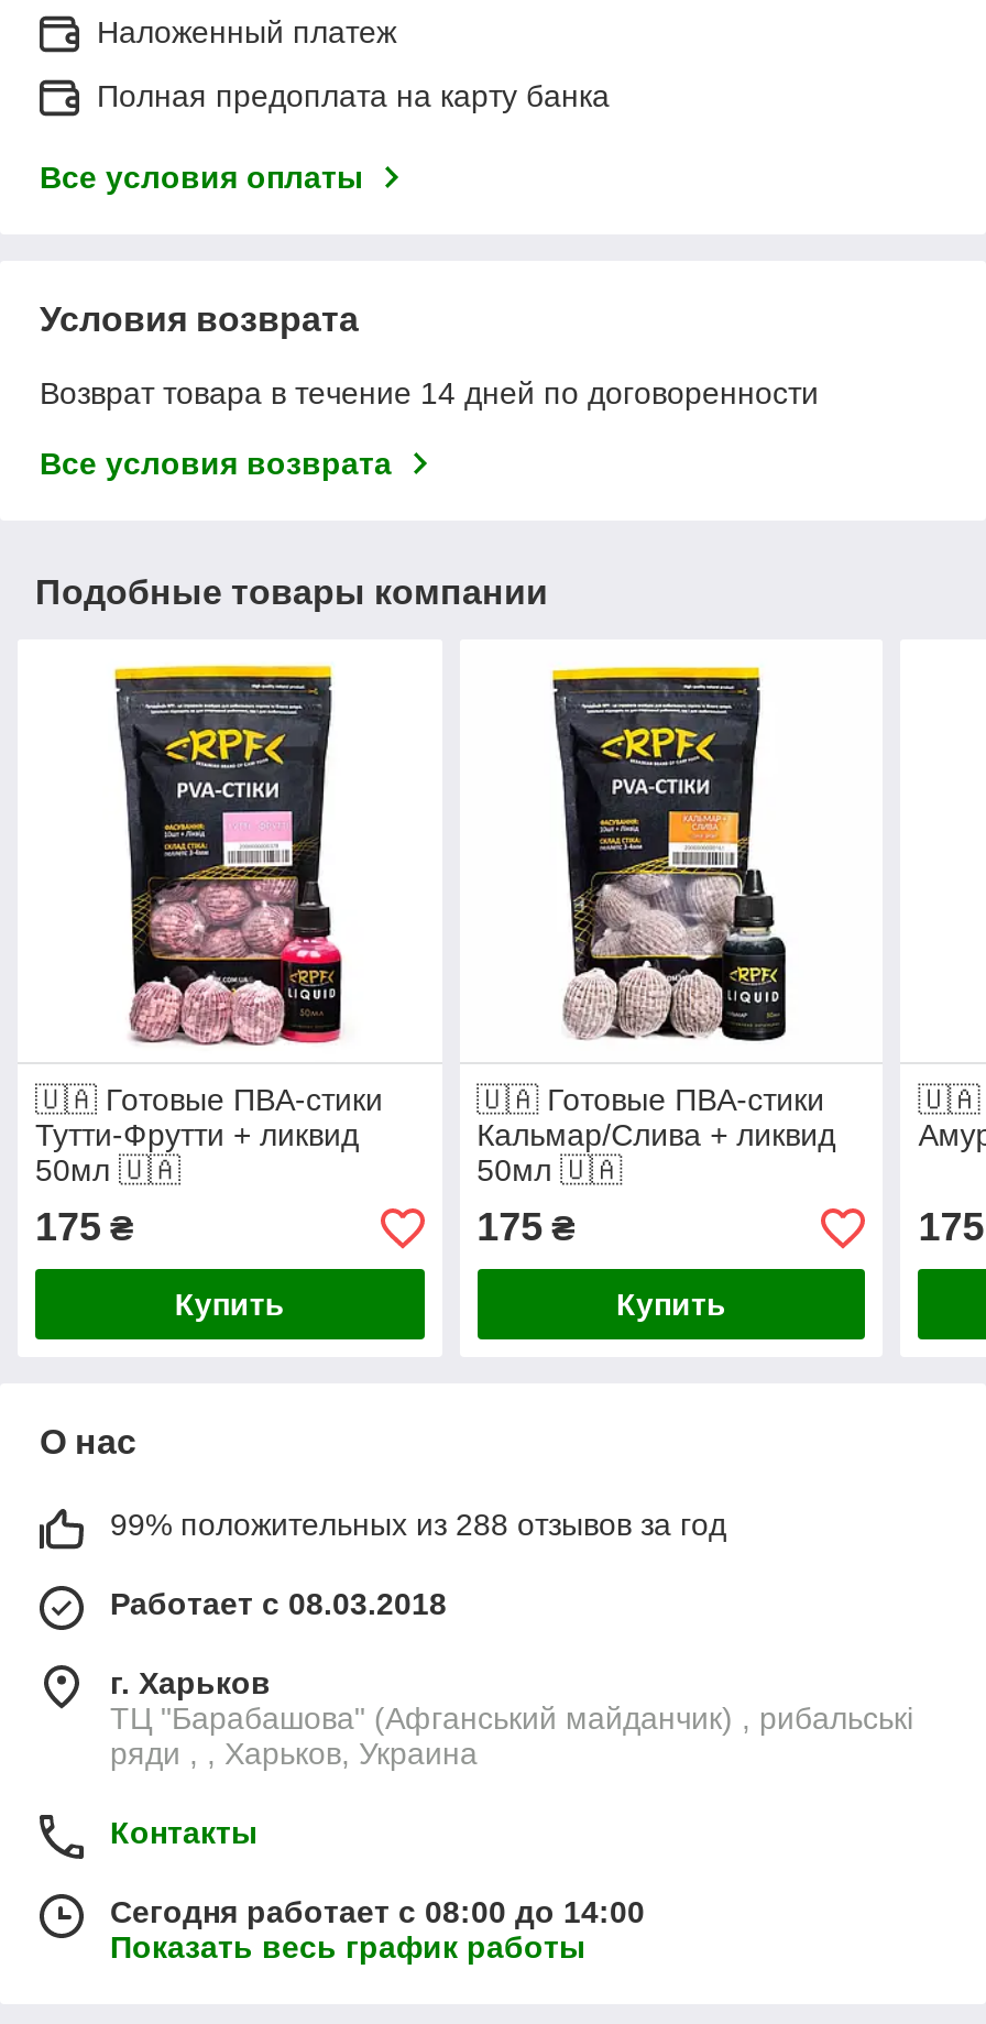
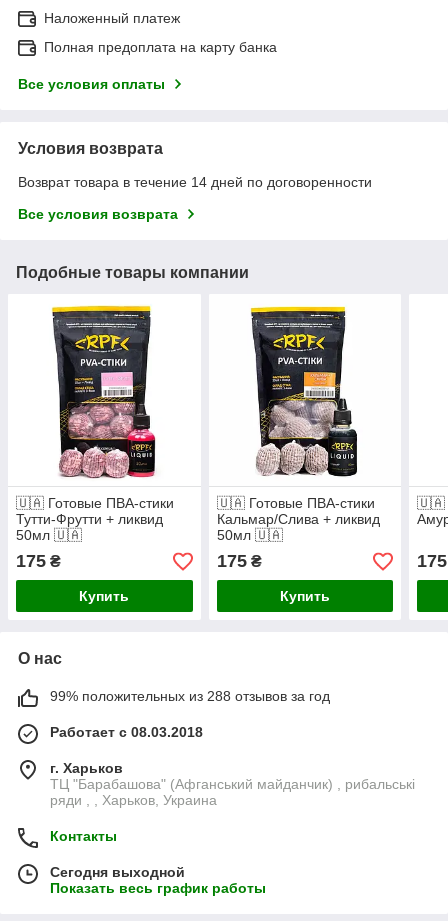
[110,1895,645,1930] Сегодня работает с 08:00 до 14:00 -> [50,864,185,880] Сегодня выходной

